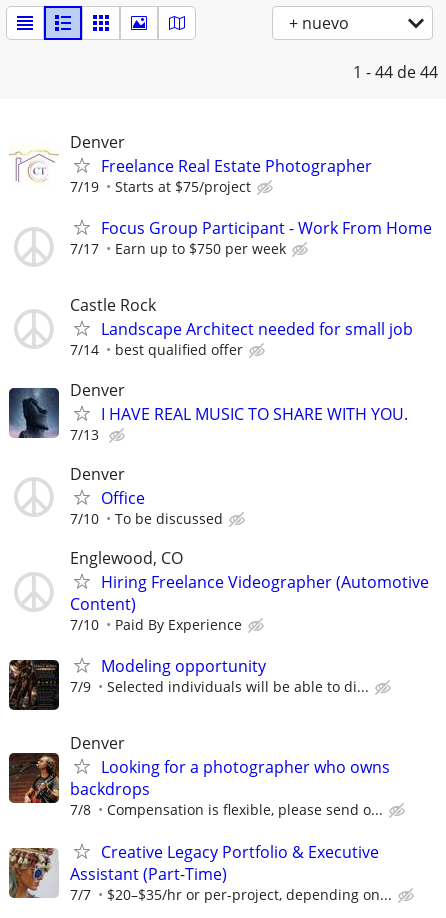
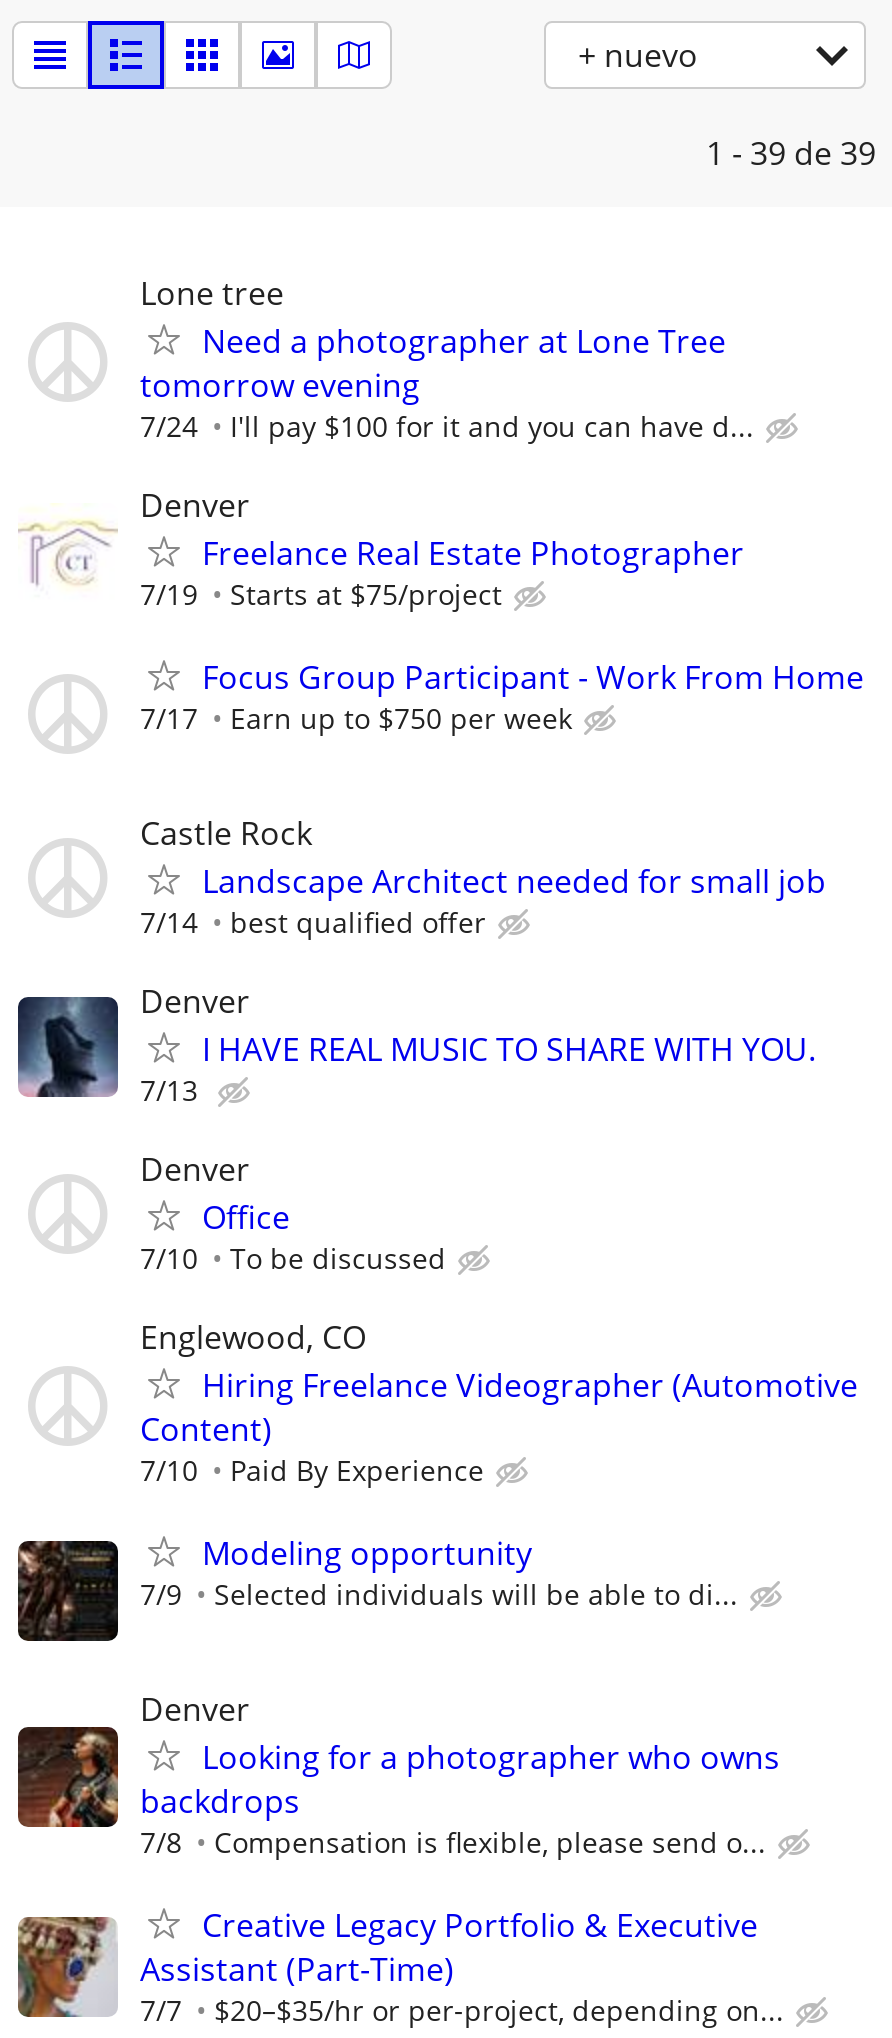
[353,61,438,83] 1 - 44 de 44 -> [140,131,876,445] 1 - 39 de 39 | Lone tree | Need a photographer at Lone Tree | tomorrow evening | 7/24 | I'll pay $100 for it and you can have d...

